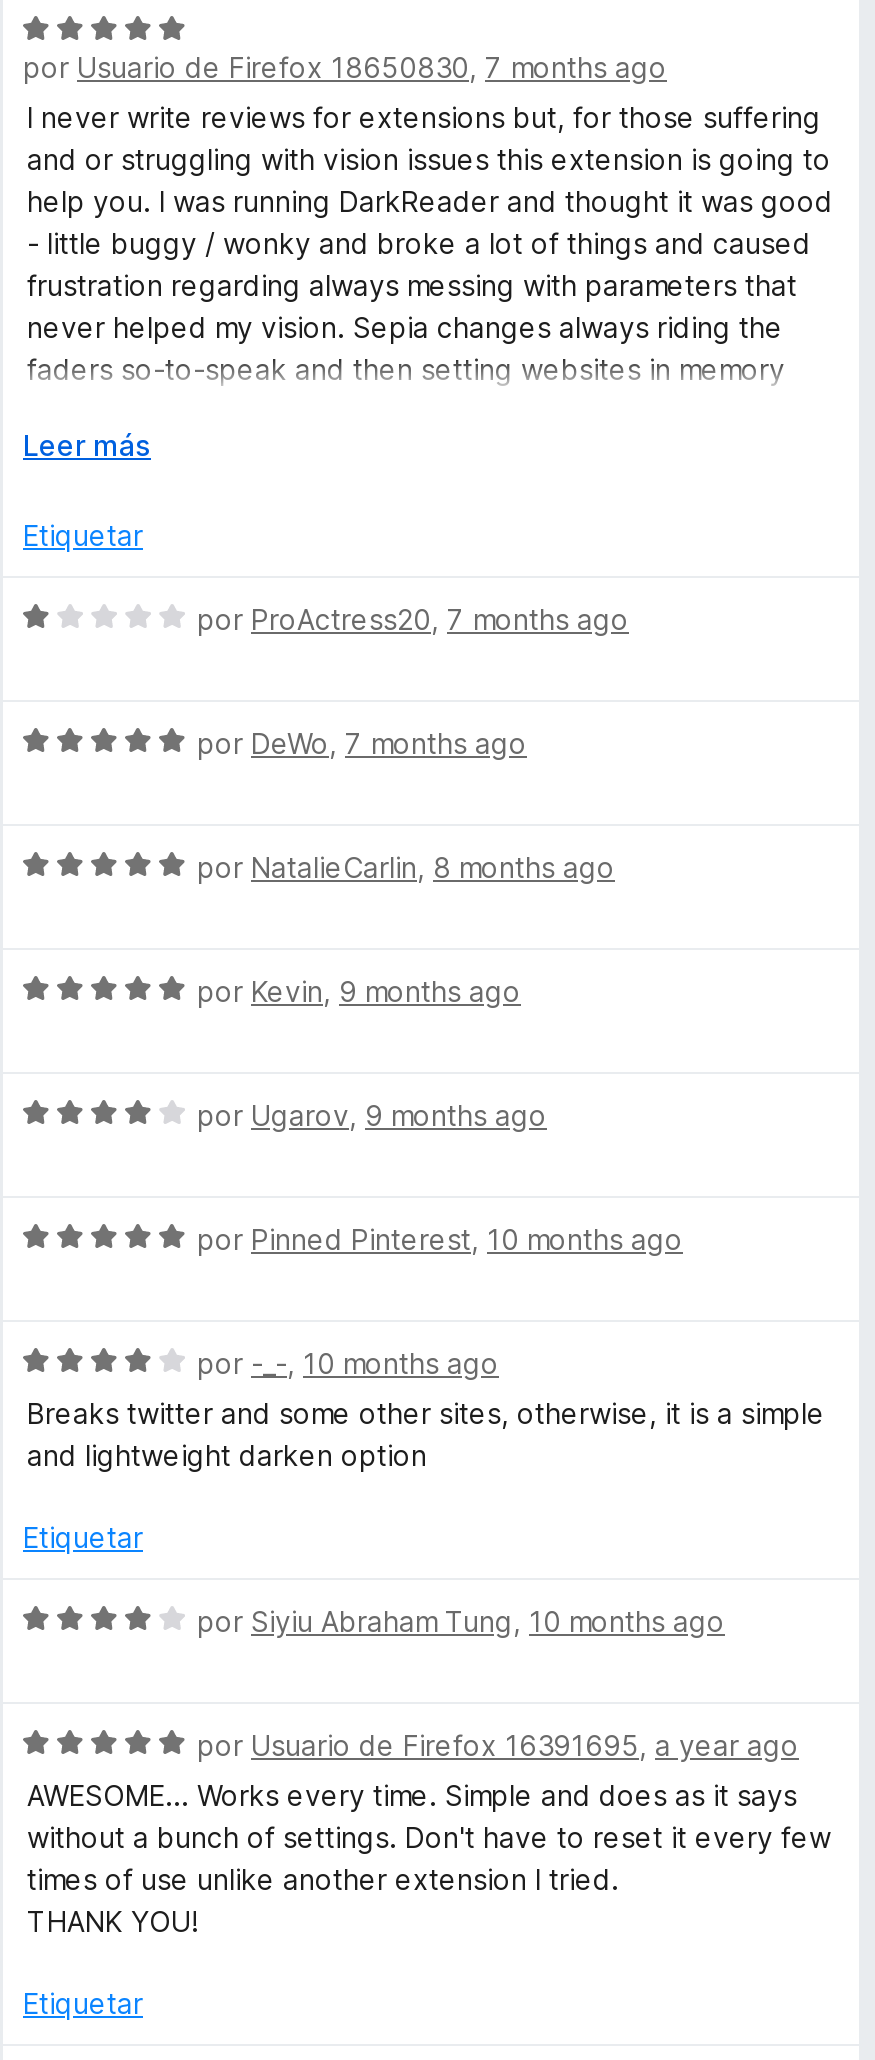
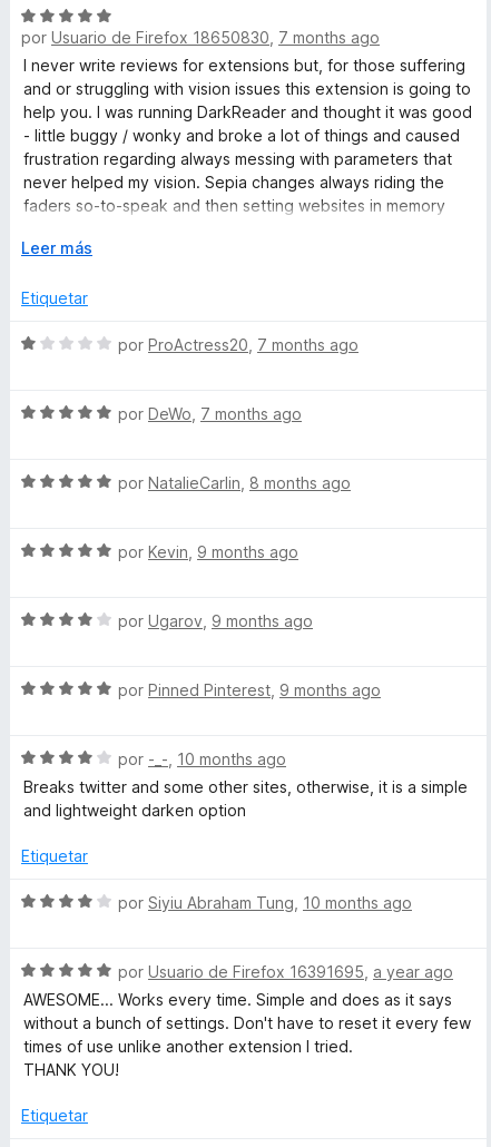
[197,1222,683,1256] por Pinned Pinterest, 10 months ago -> [118,680,381,699] por Pinned Pinterest, 9 months ago

